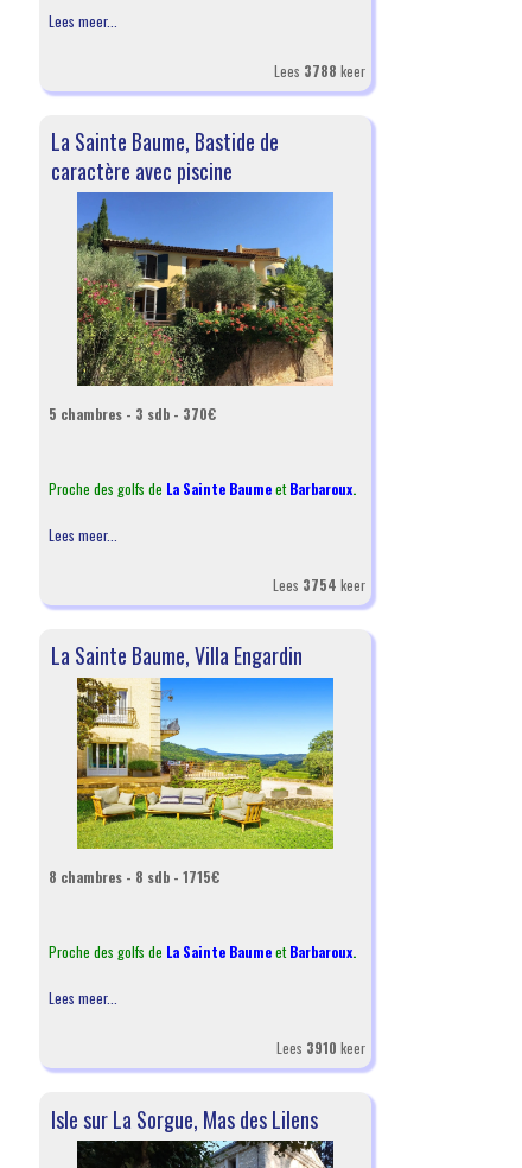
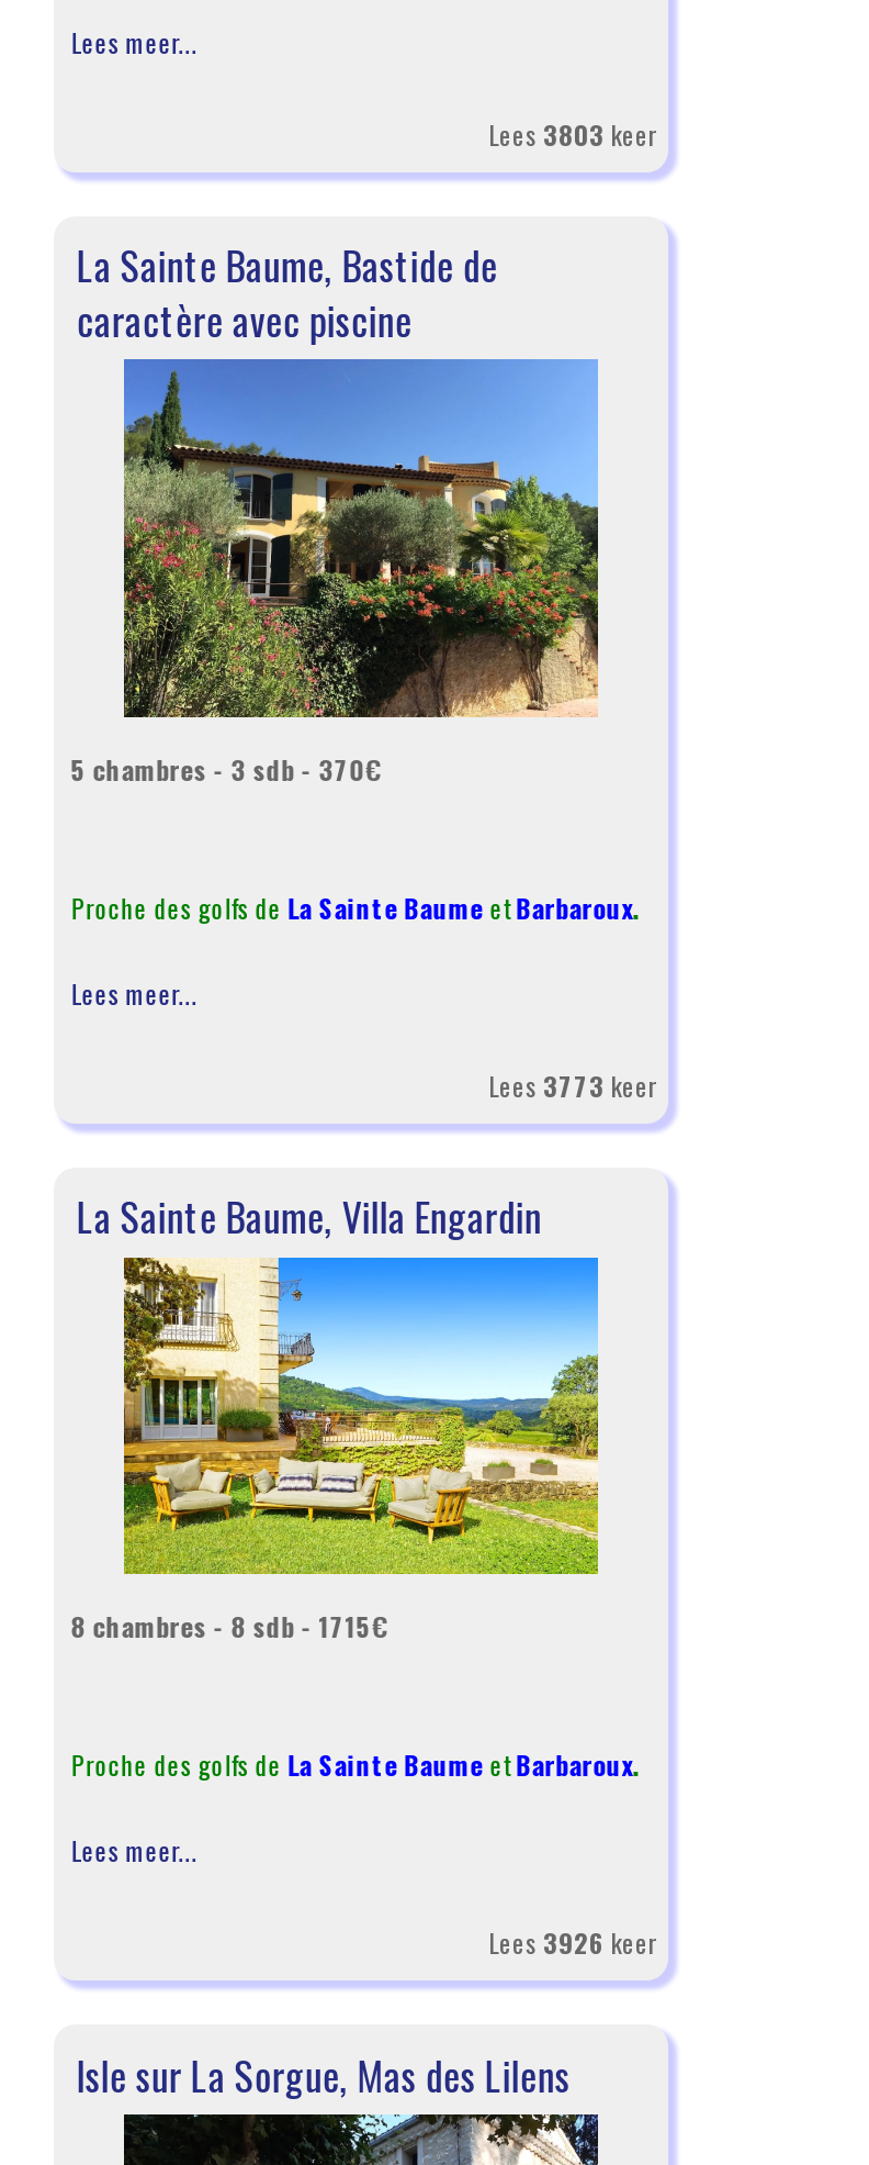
[274,60,365,80] Lees 3788 keer -> [488,115,657,152] Lees 3803 keer
[273,575,365,595] Lees 3754 keer -> [488,1067,657,1104] Lees 3773 keer
[276,1038,365,1058] Lees 3910 keer -> [488,1924,657,1961] Lees 3926 keer

